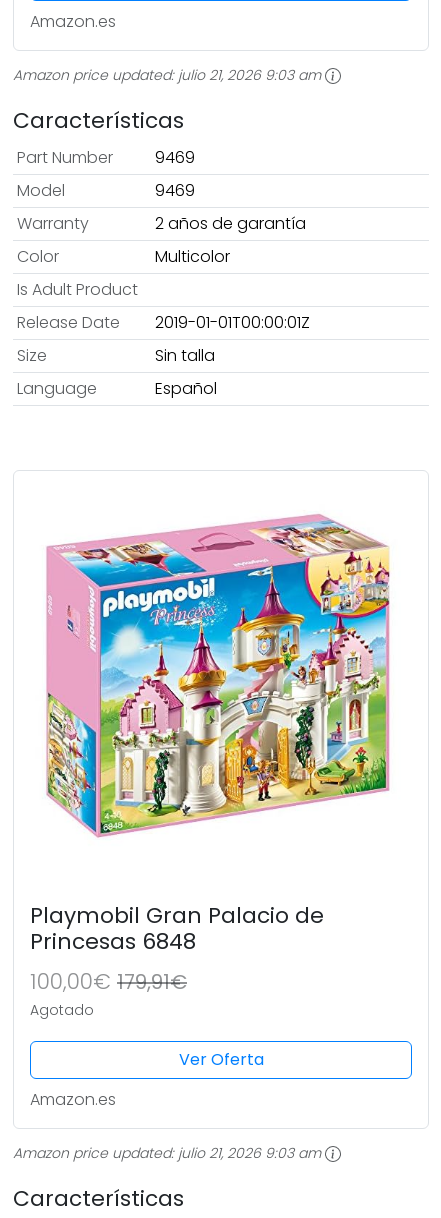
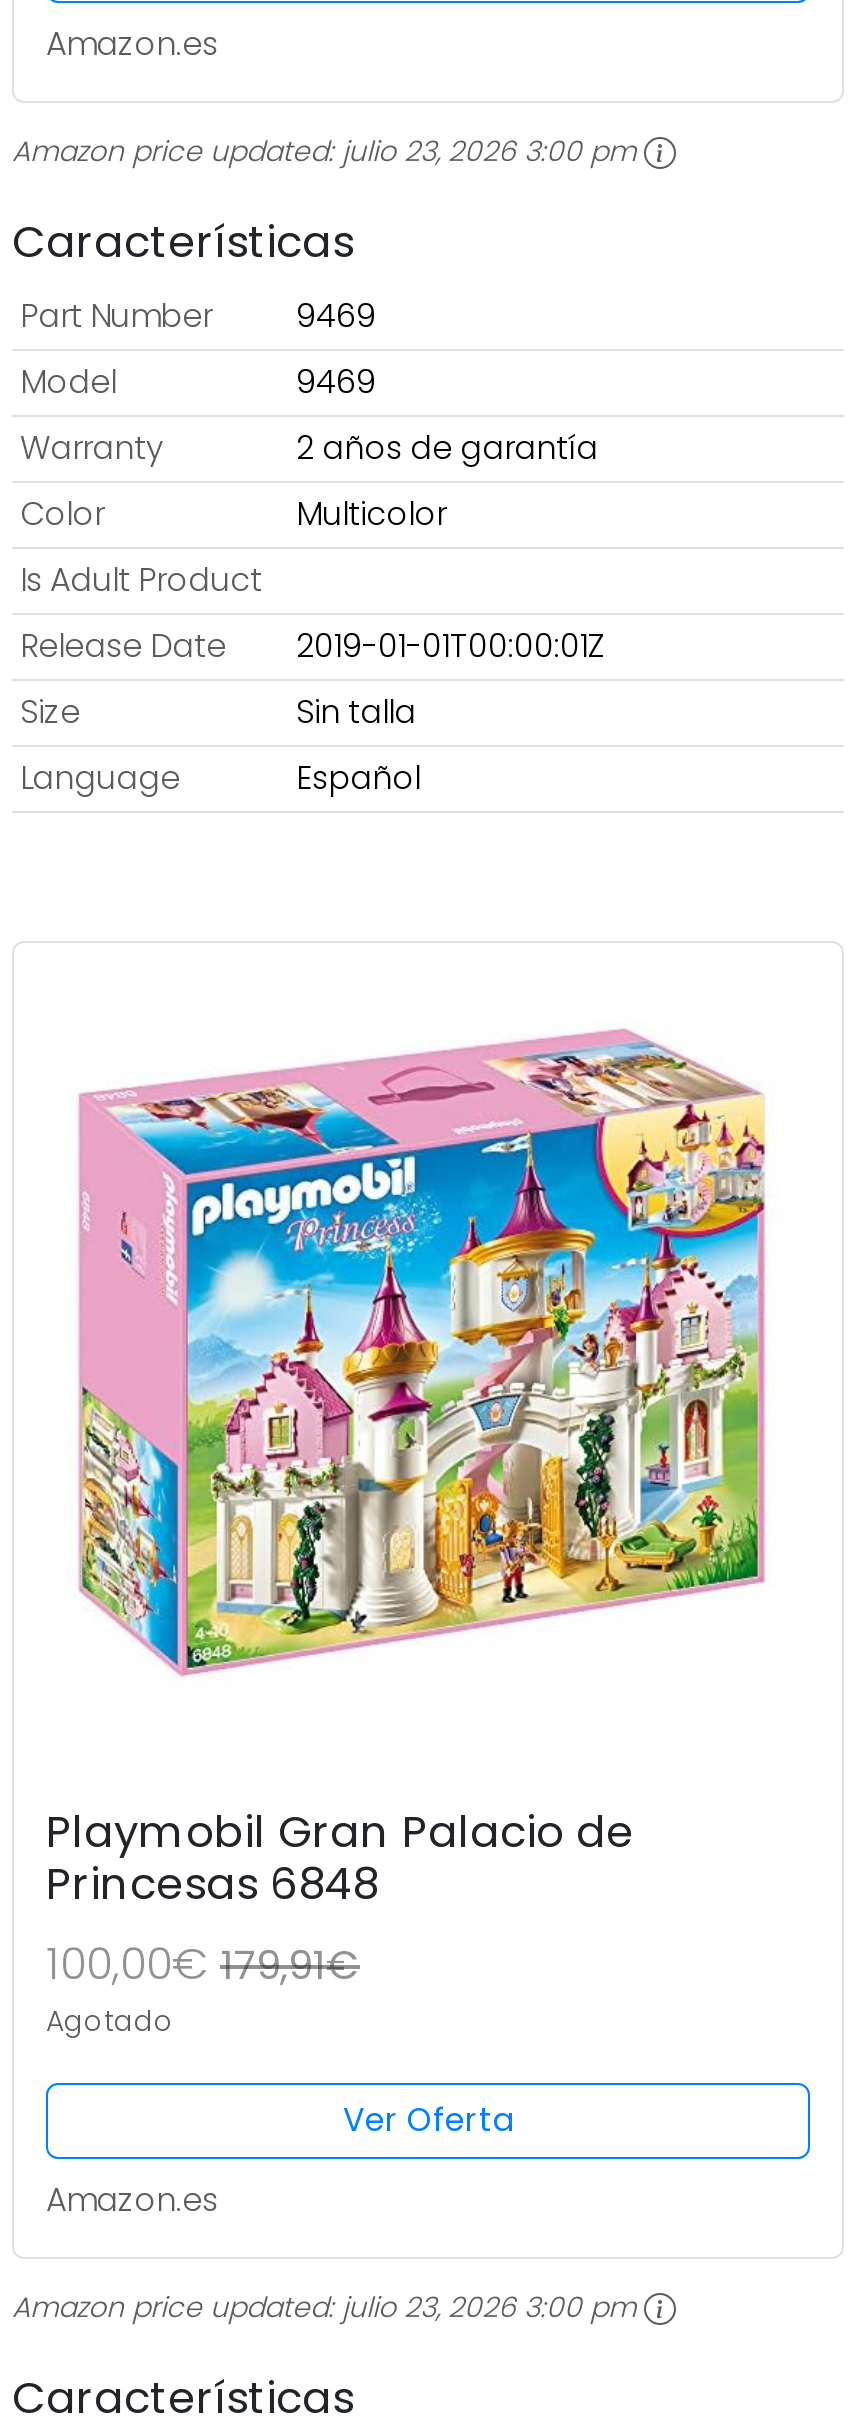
[13,65,321,85] Amazon price updated: julio 21, 2026 9:03 am -> [12,130,636,170] Amazon price updated: julio 23, 2026 3:00 pm
[13,1143,321,1163] Amazon price updated: julio 21, 2026 9:03 am -> [12,2286,636,2326] Amazon price updated: julio 23, 2026 3:00 pm

